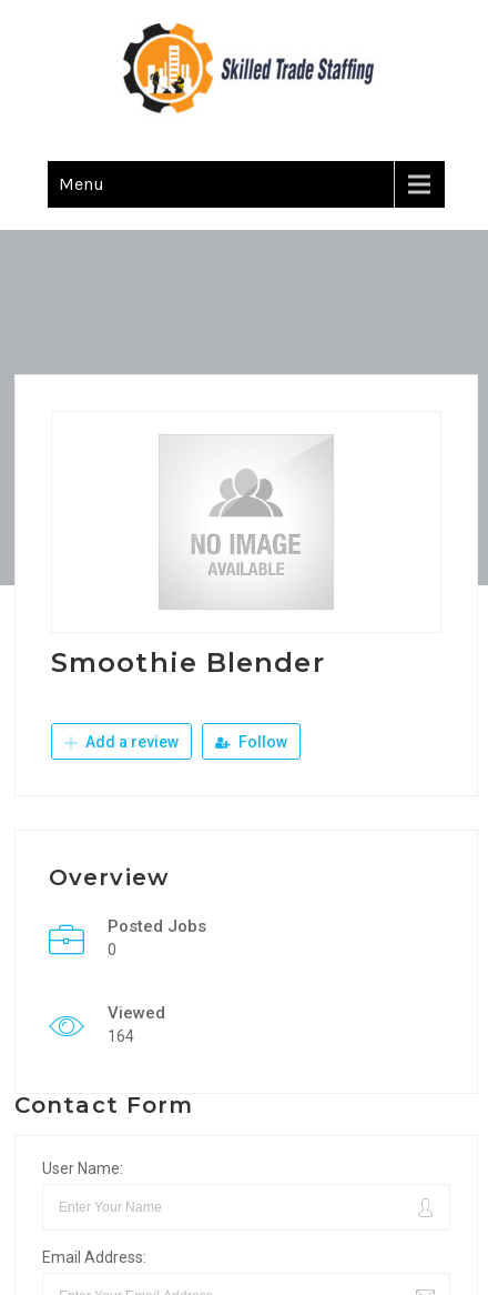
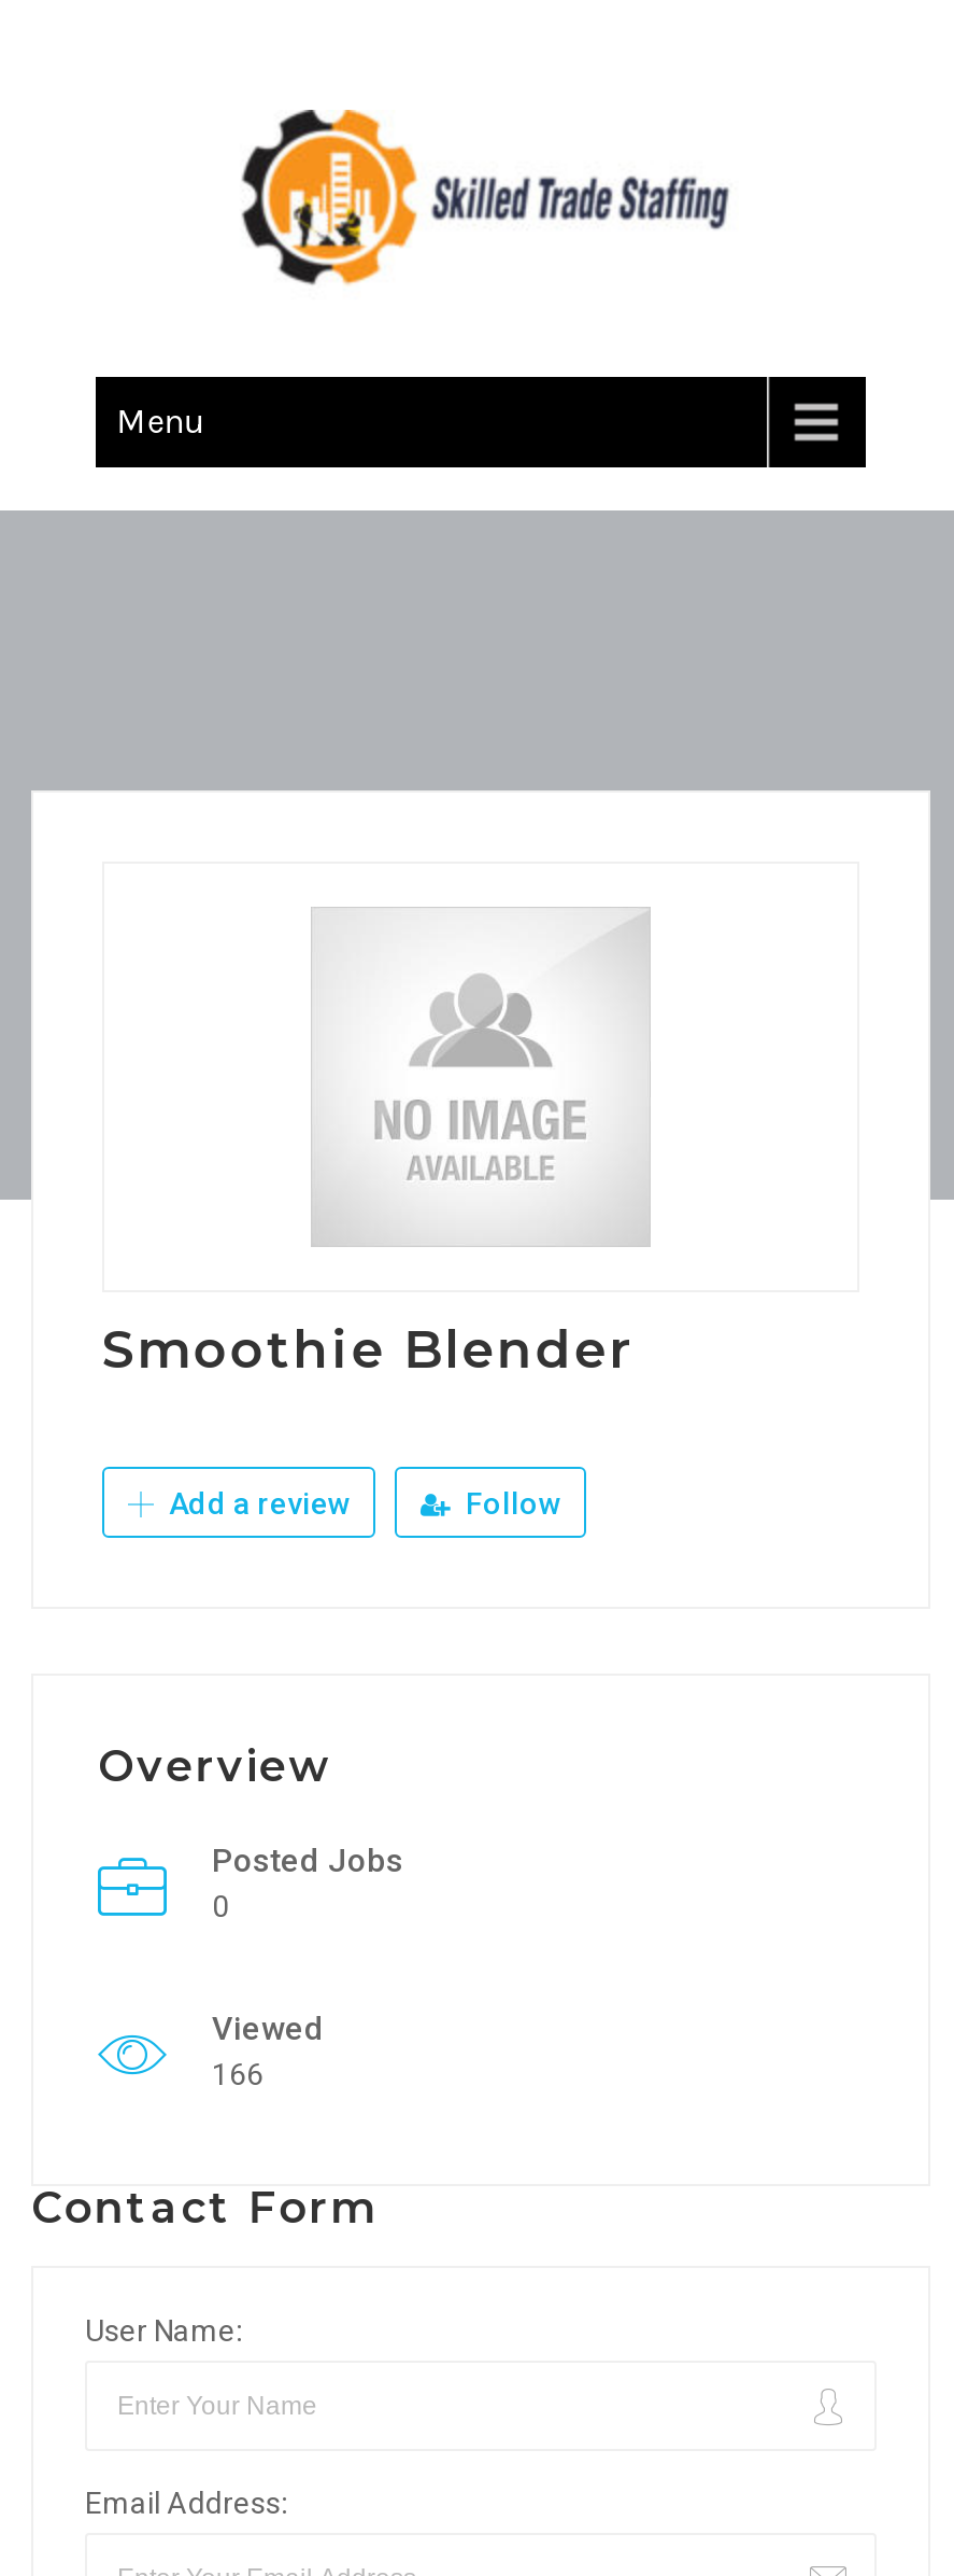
[108,1027,134,1045] 164 -> [212,2057,264,2091] 166

